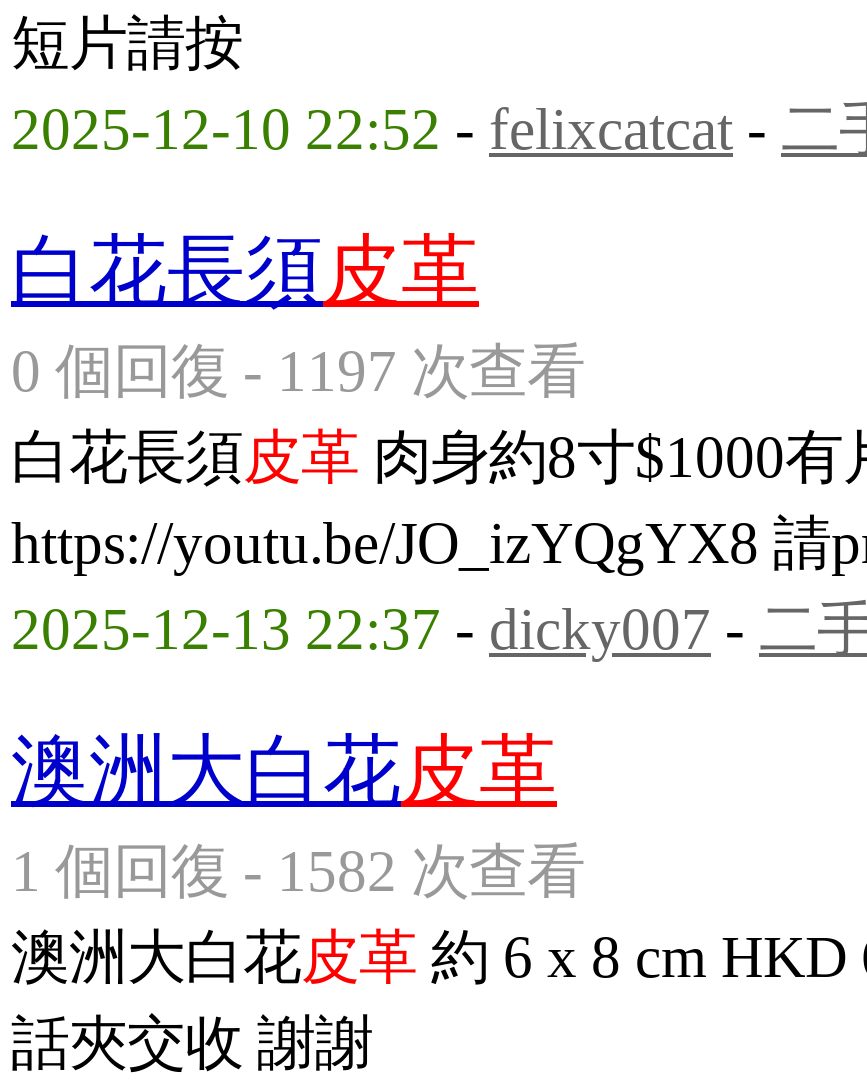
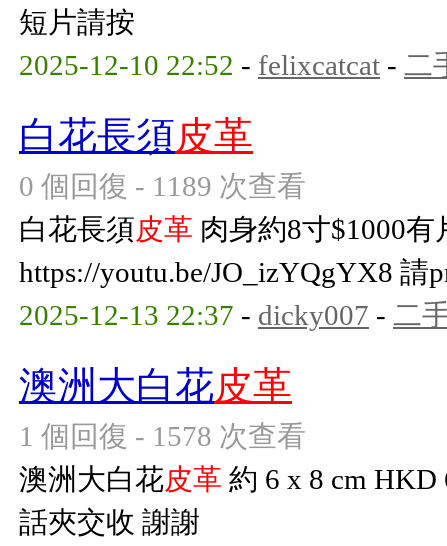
[11,339,585,403] 0 個回復 - 1197 次查看 -> [19,170,306,202] 0 個回復 - 1189 次查看
[11,839,585,903] 1 個回復 - 1582 次查看 -> [19,420,306,452] 1 個回復 - 1578 次查看

